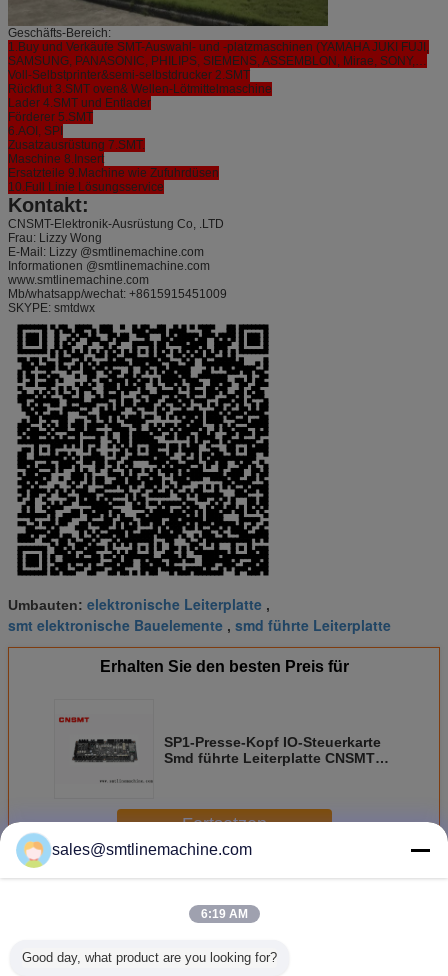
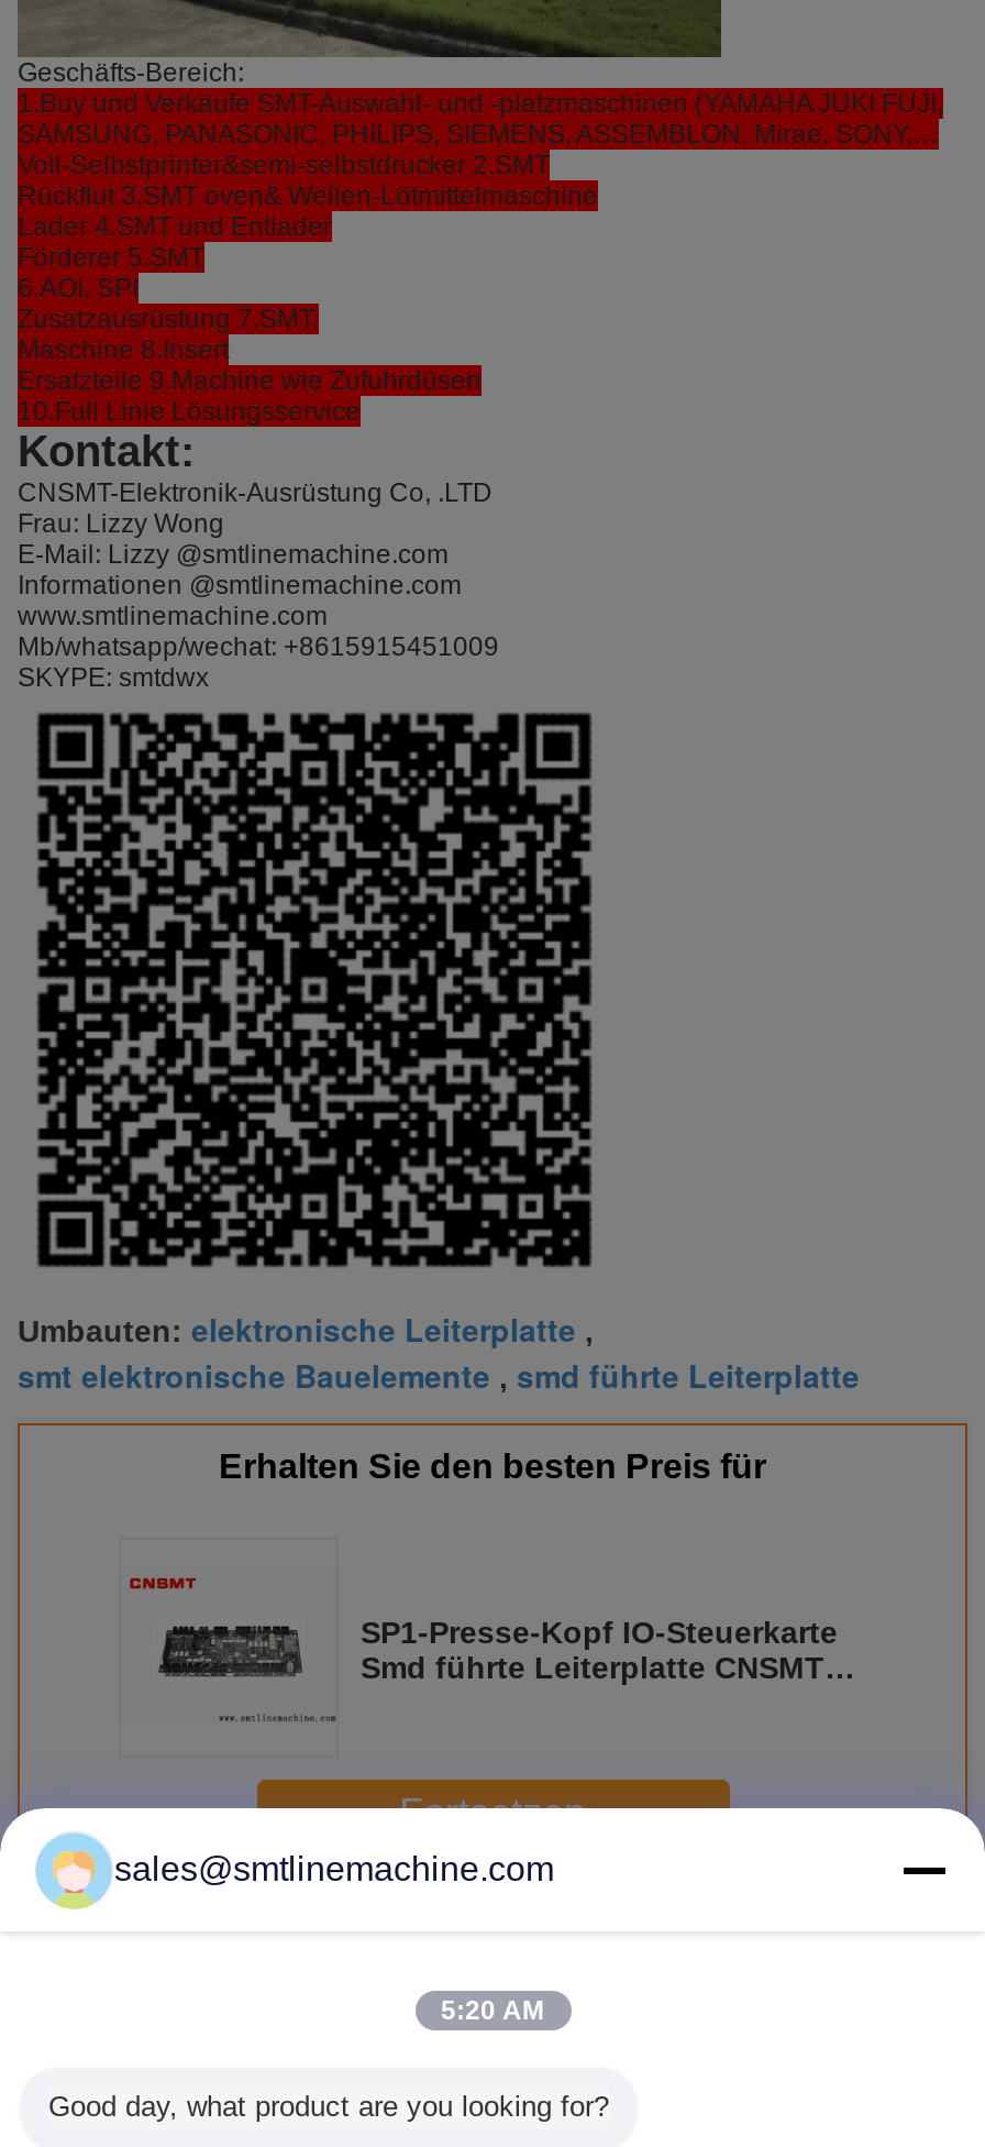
[200,907,247,921] 6:19 AM -> [441,1995,544,2026] 5:20 AM

